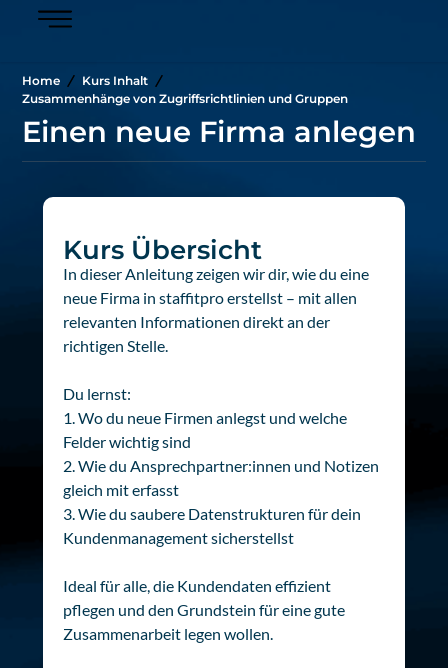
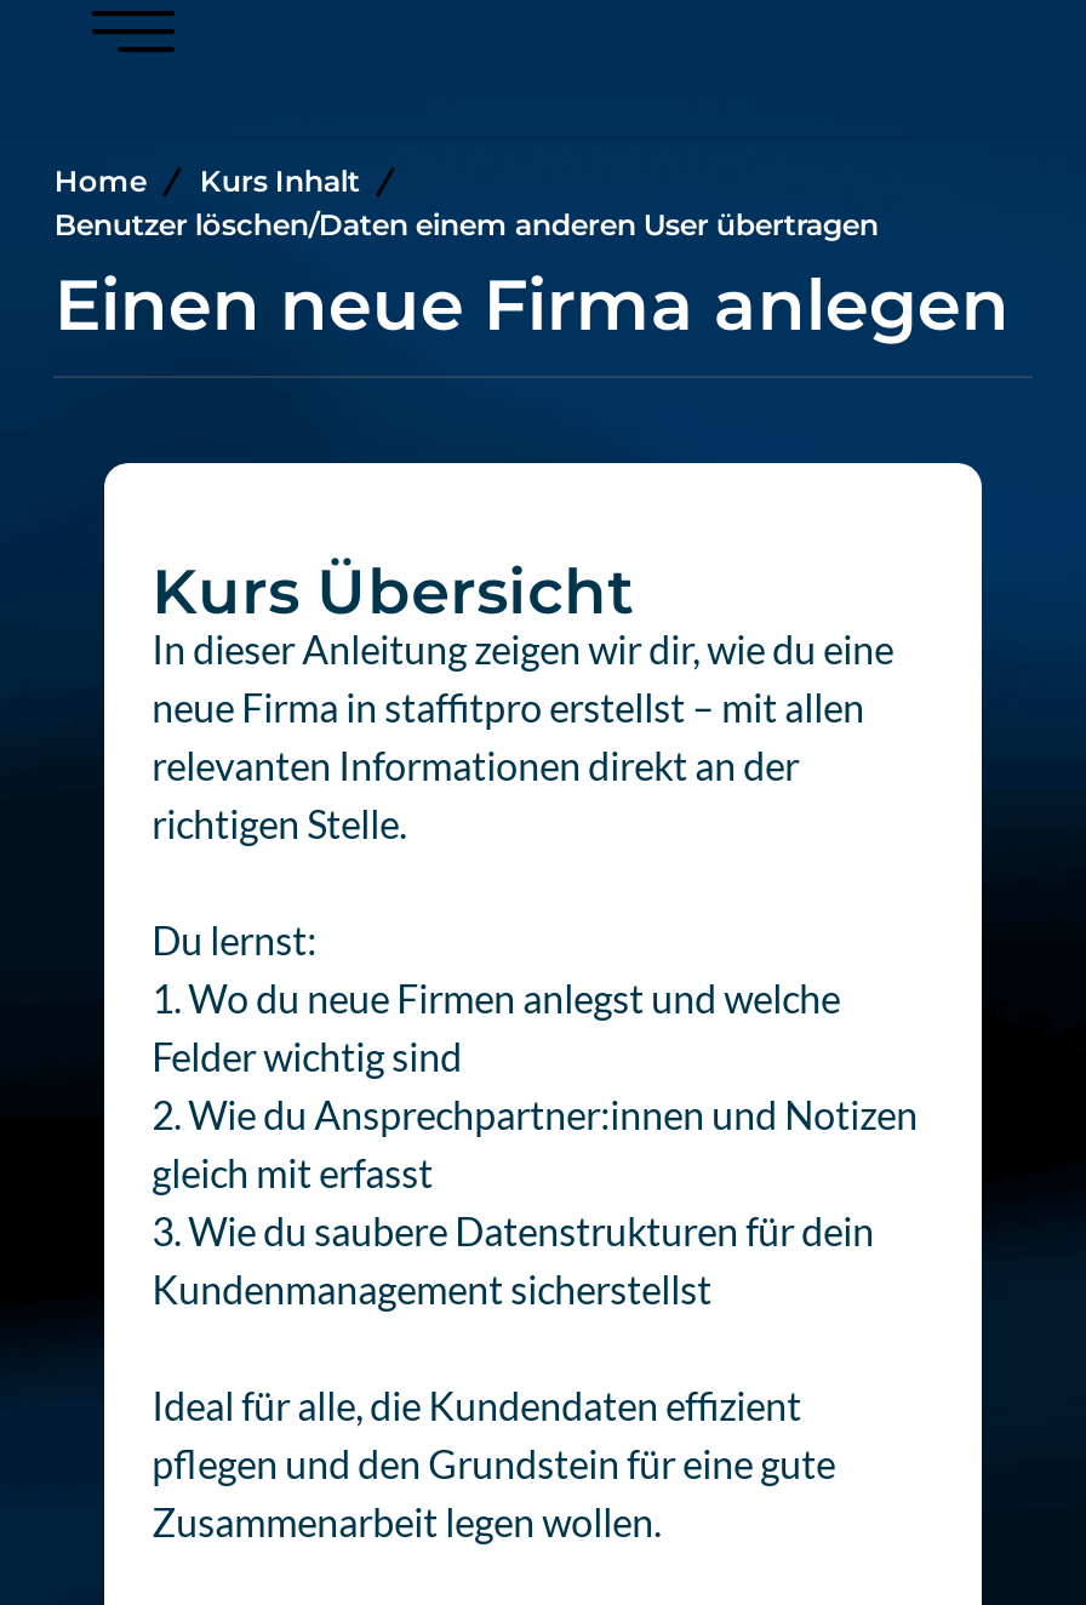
[22,91,348,106] Zusammenhänge von Zugriffsrichtlinien und Gruppen -> [54,206,878,242] Benutzer löschen/Daten einem anderen User übertragen

